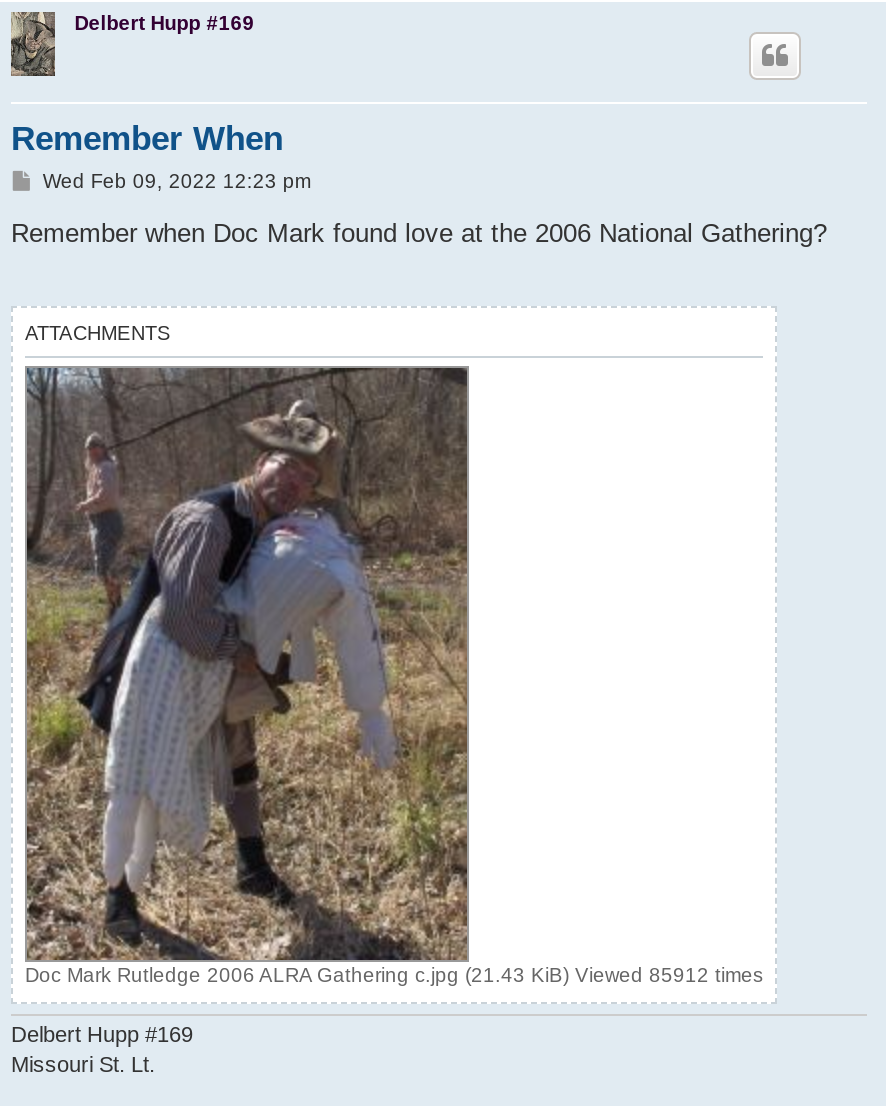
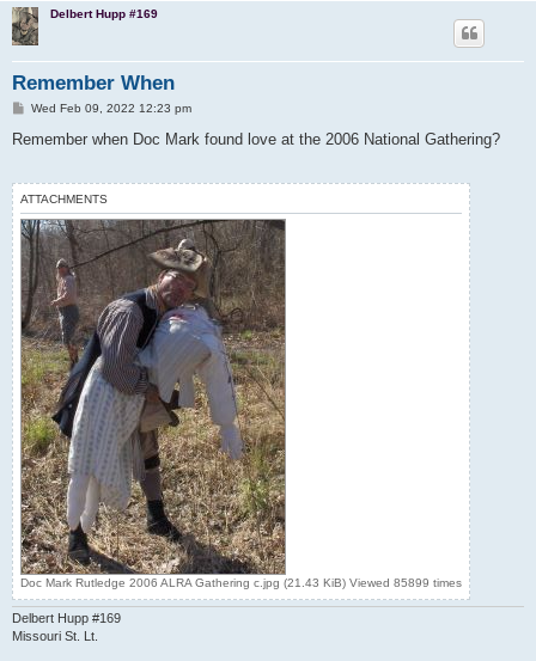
[25,964,763,986] Doc Mark Rutledge 2006 ALRA Gathering c.jpg (21.43 KiB) Viewed 85912 times -> [20,576,462,589] Doc Mark Rutledge 2006 ALRA Gathering c.jpg (21.43 KiB) Viewed 85899 times

